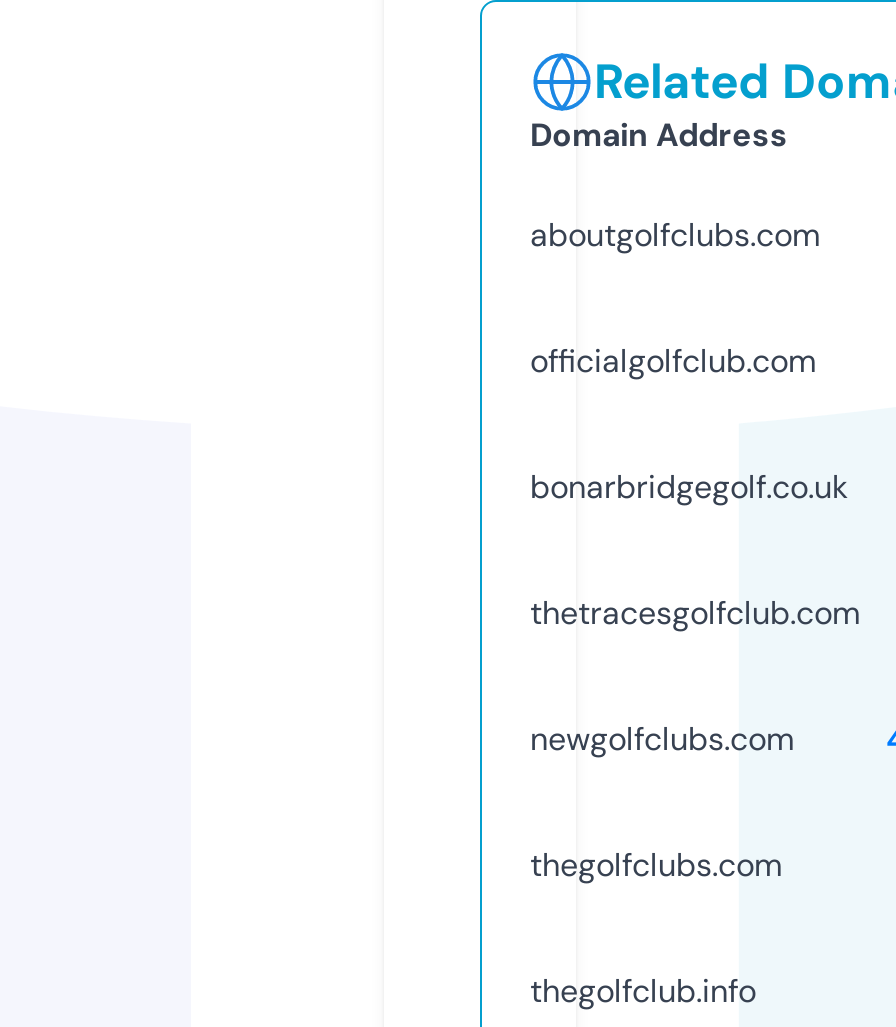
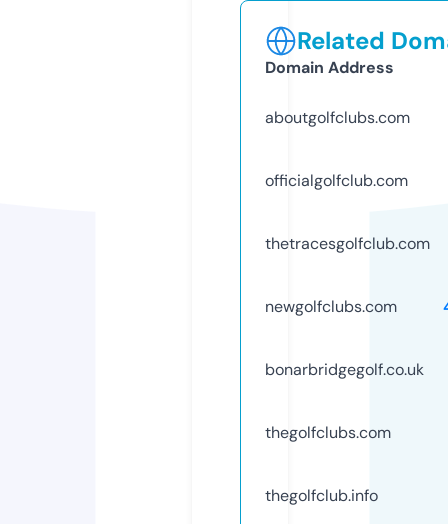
moved [530,466,848,508] -> [265,359,424,380]: bonarbridgegolf.co.uk
moved [530,592,860,760] -> [265,233,430,317]: thetracesgolfclub.com | newgolfclubs.com

